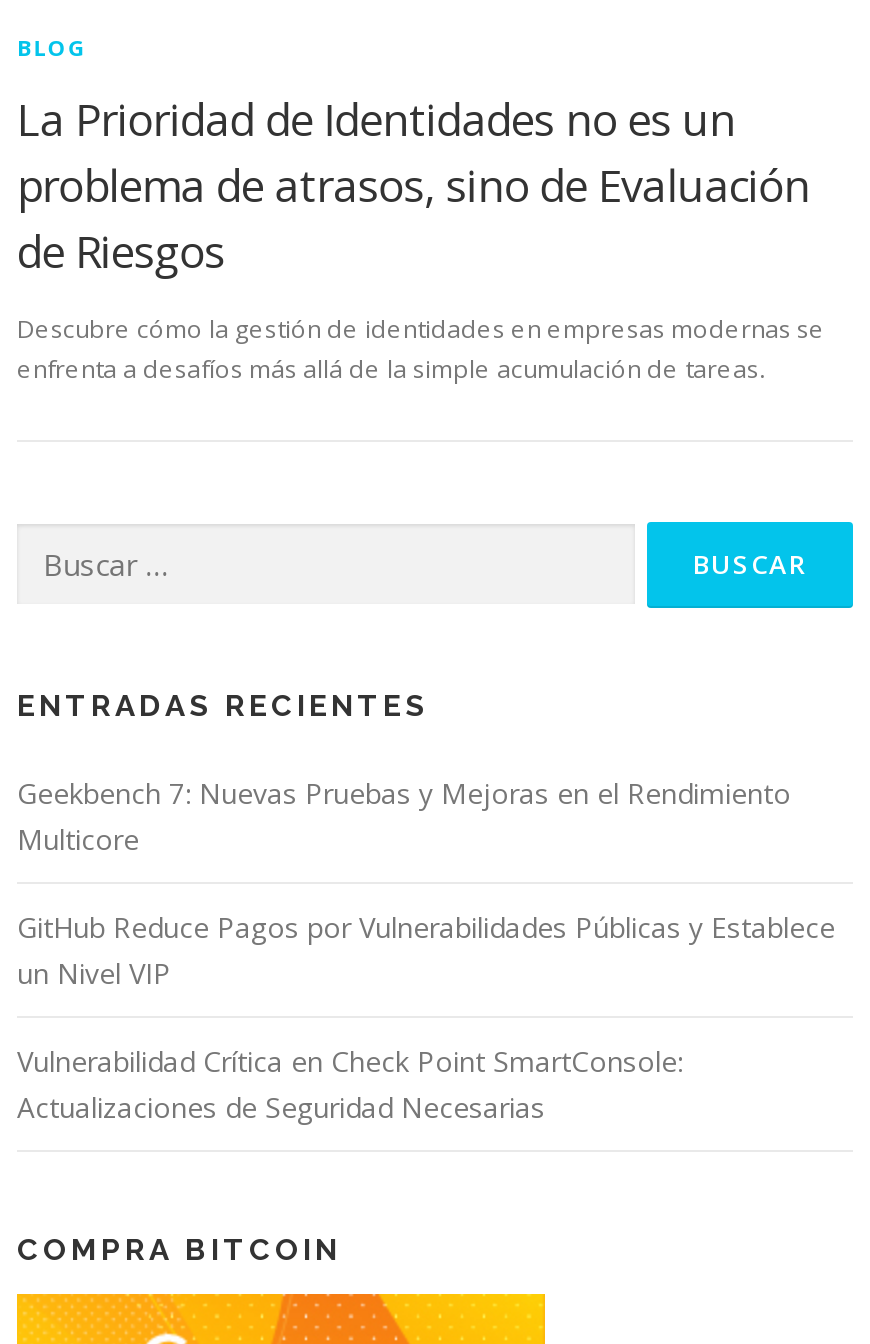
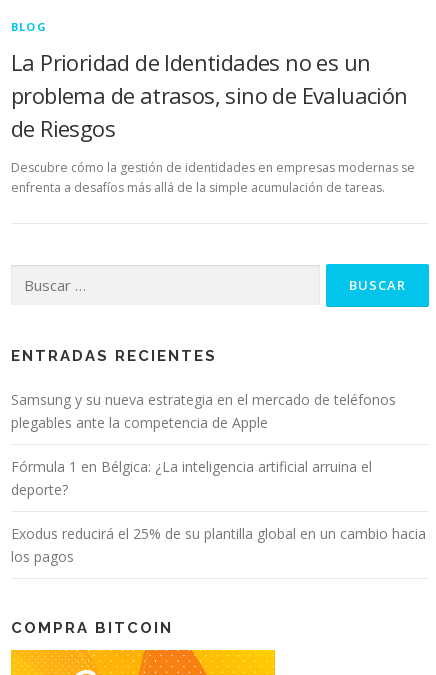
[17,774,791,858] Geekbench 7: Nuevas Pruebas y Mejoras en el Rendimiento | Multicore -> [11,390,396,432] Samsung y su nueva estrategia en el mercado de teléfonos | plegables ante la competencia de Apple
[17,908,835,992] GitHub Reduce Pagos por Vulnerabilidades Públicas y Establece | un Nivel VIP -> [11,457,372,499] Fórmula 1 en Bélgica: ¿La inteligencia artificial arruina el | deporte?
[17,1042,683,1126] Vulnerabilidad Crítica en Check Point SmartConsole: | Actualizaciones de Seguridad Necesarias -> [11,524,426,566] Exodus reducirá el 25% de su plantilla global en un cambio hacia | los pagos

